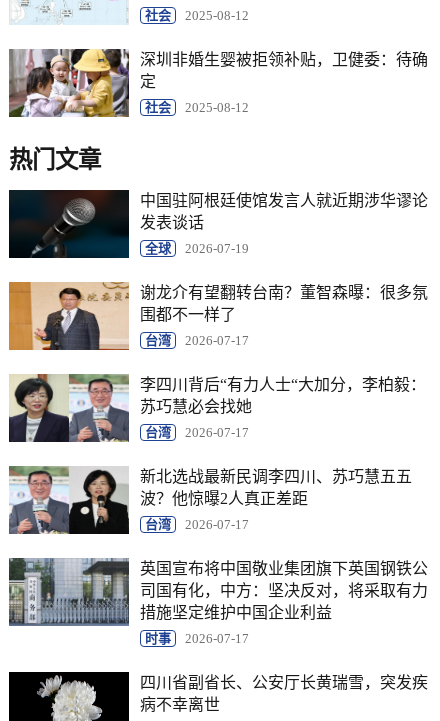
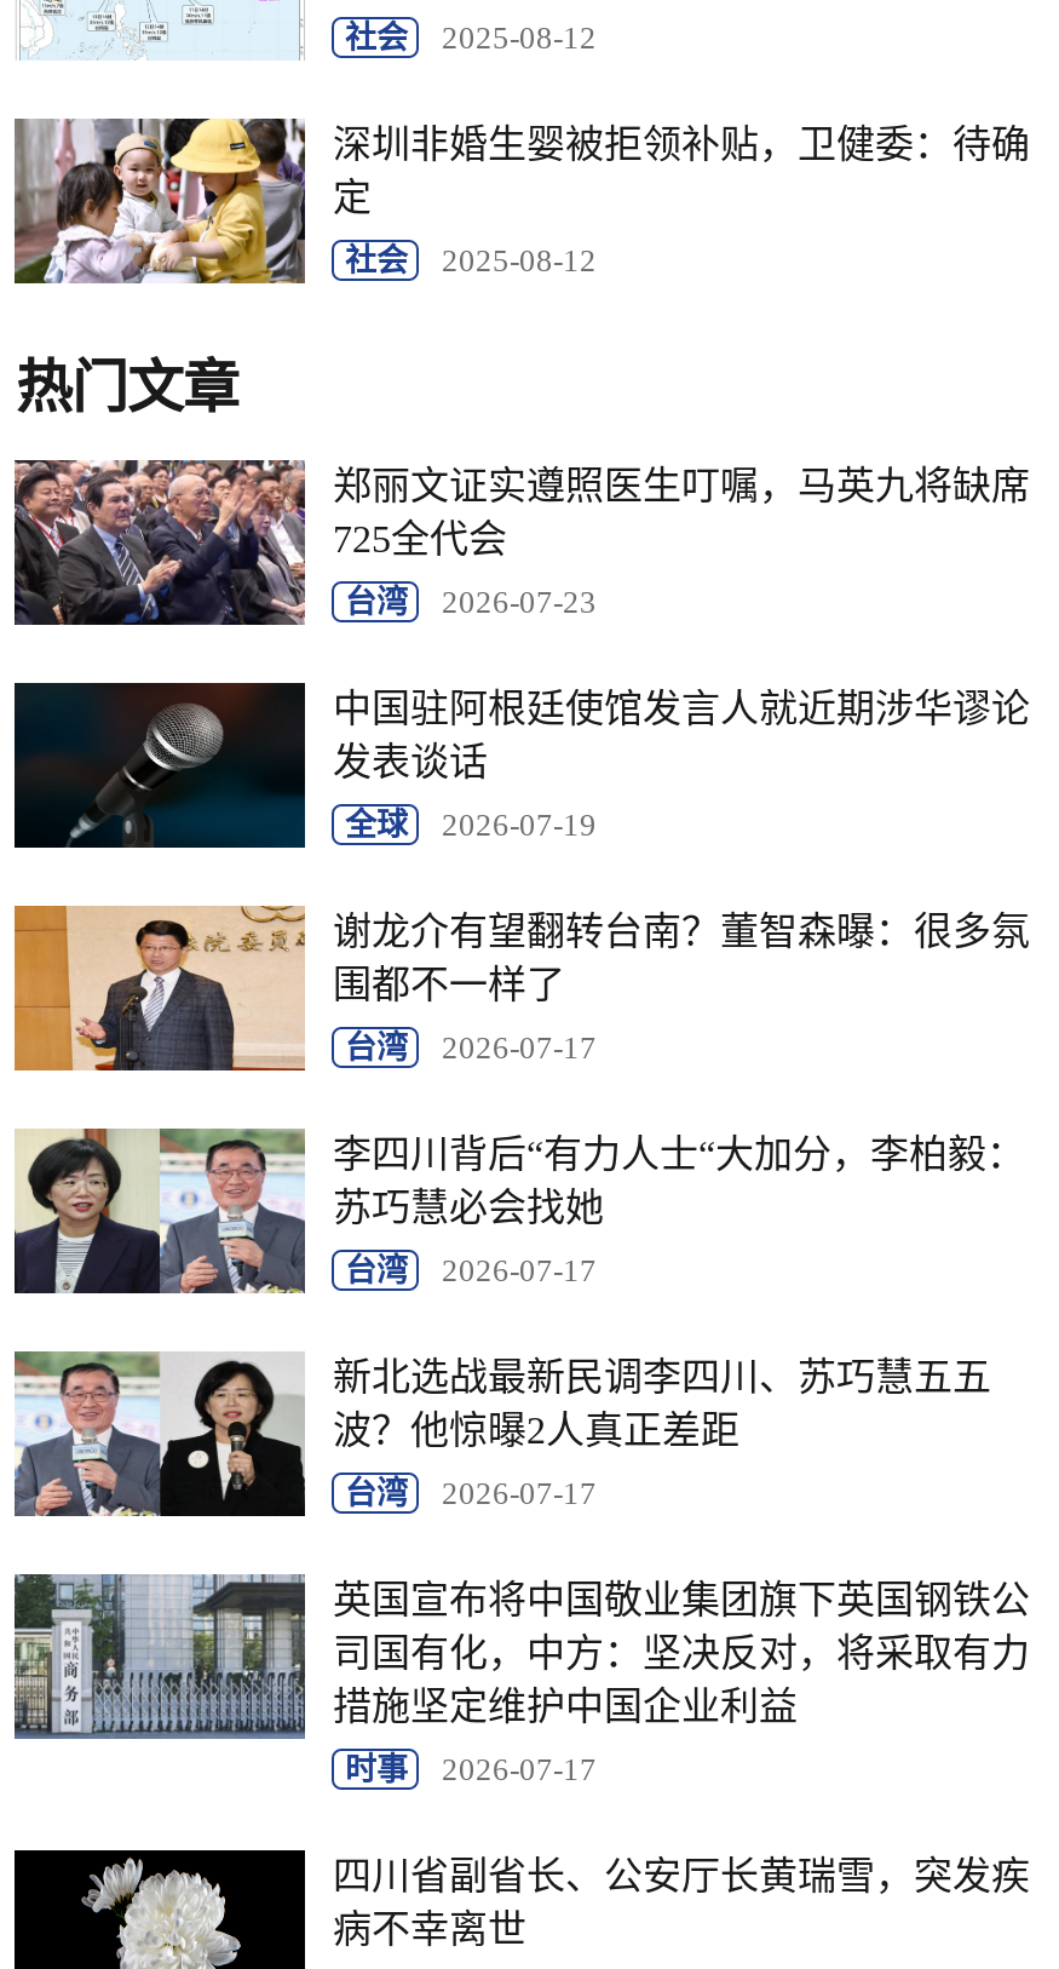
none -> [12,458,1030,627] [image] | 郑丽文证实遵照医生叮嘱，马英九将缺席 | 725全代会 | 台湾 | 2026-07-23

